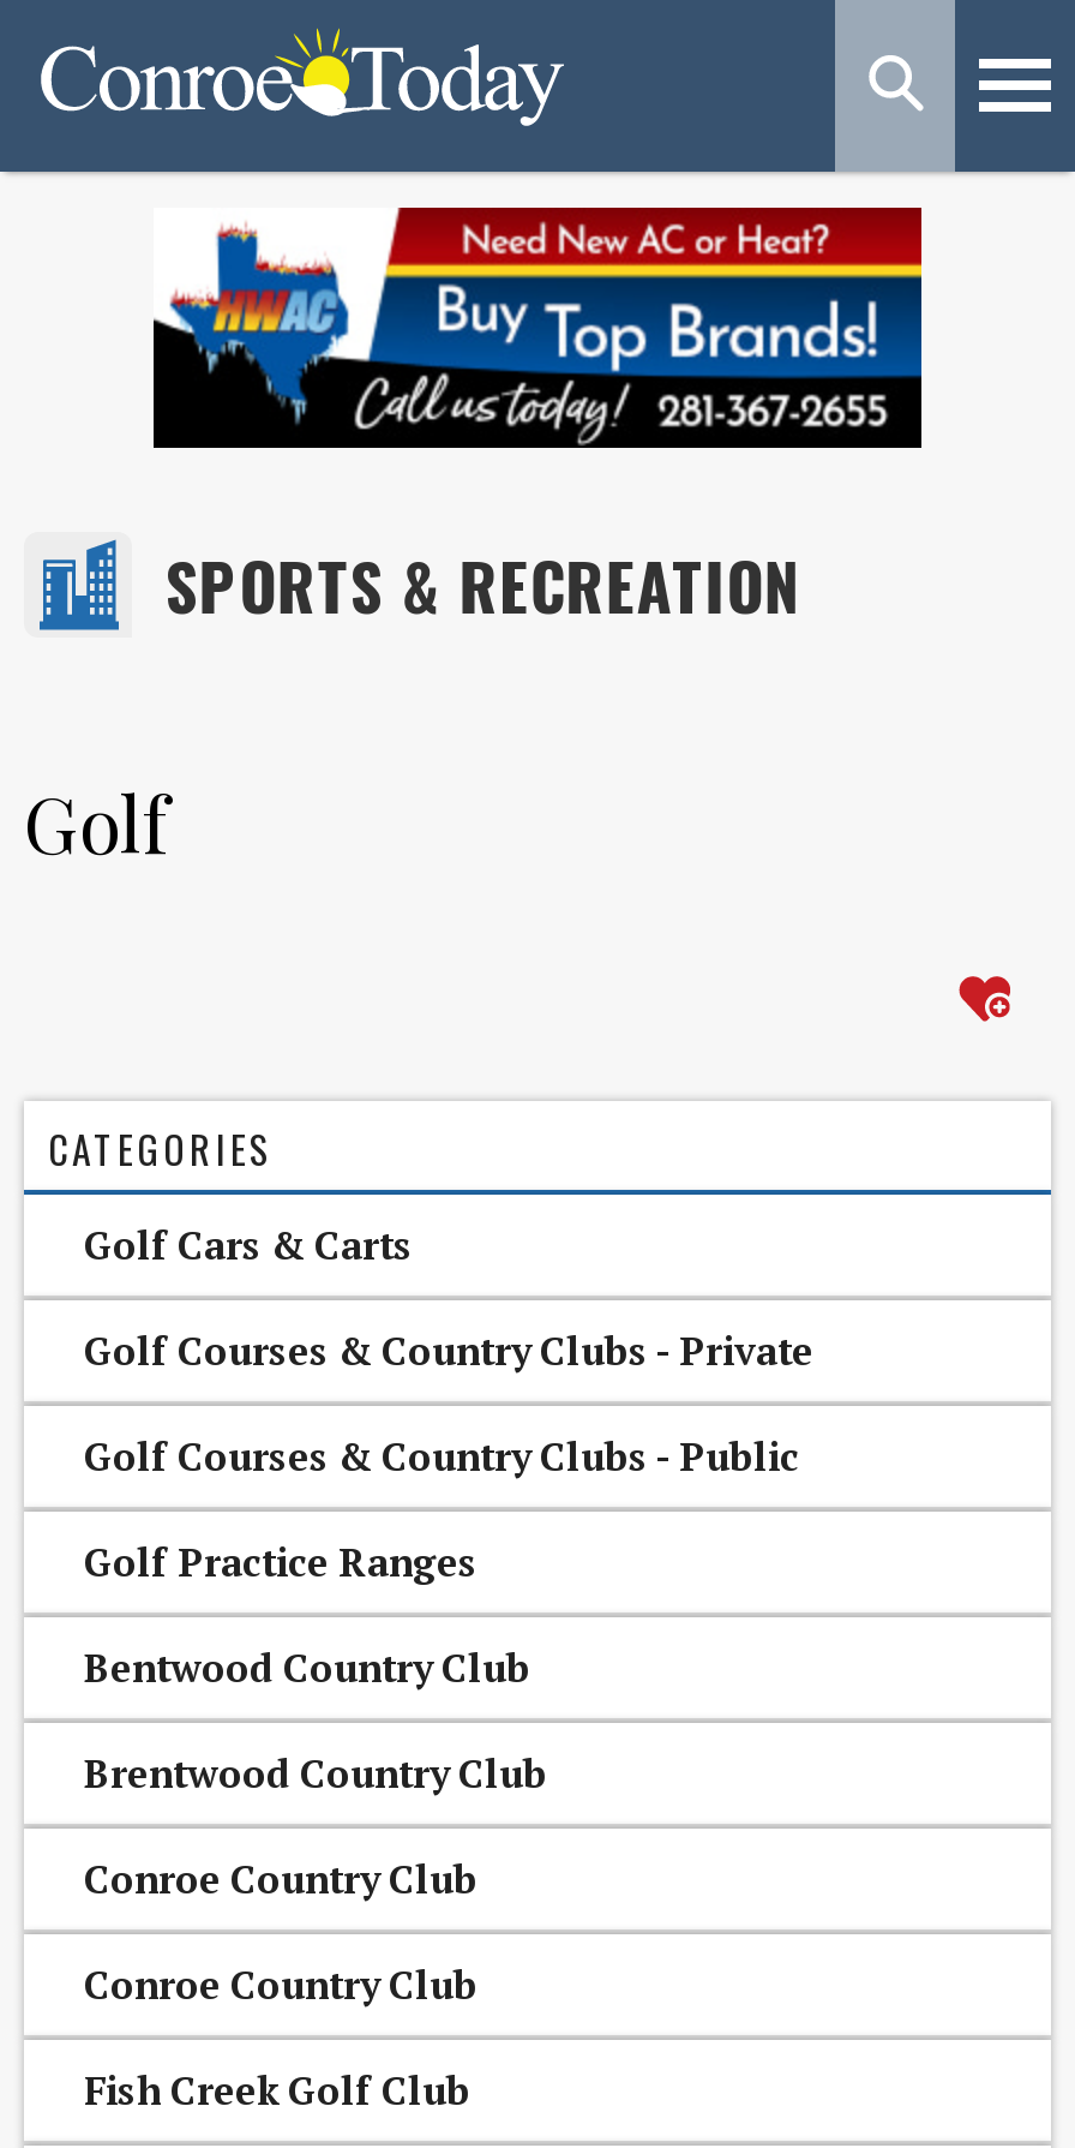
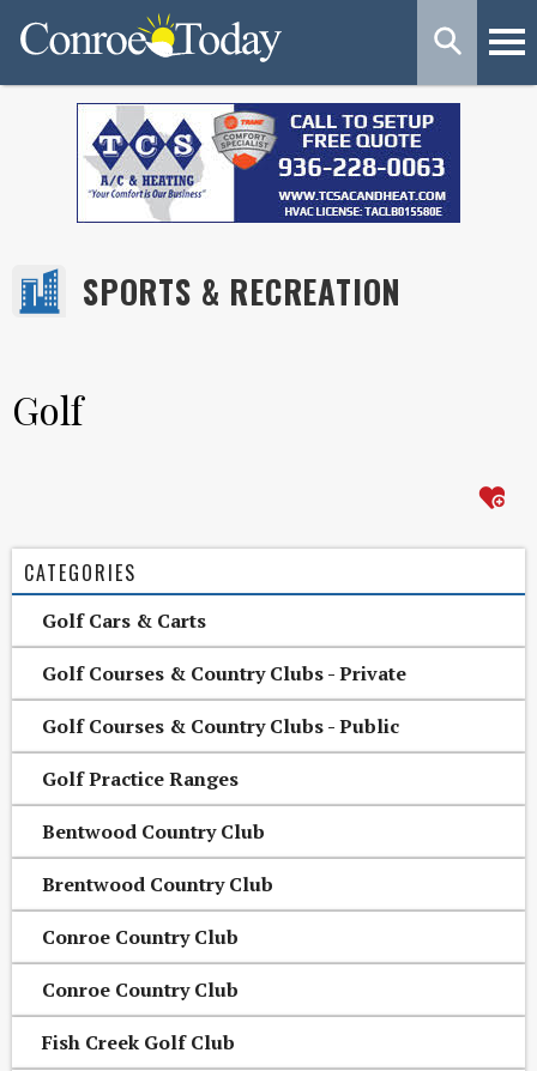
[154,205,924,450] [image] -> [76,102,461,224] [image]

